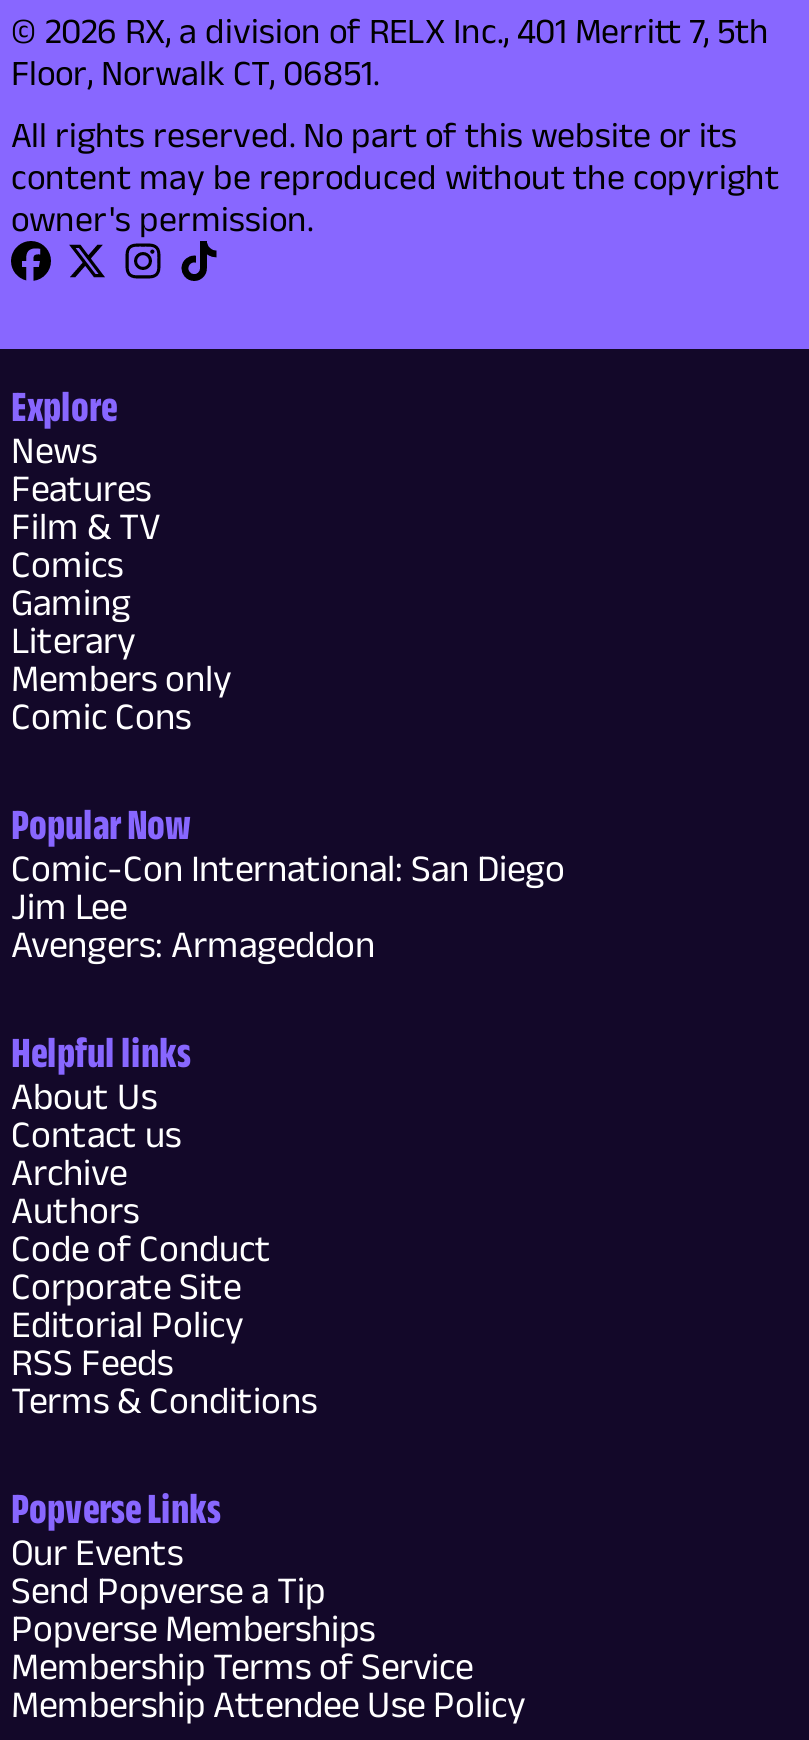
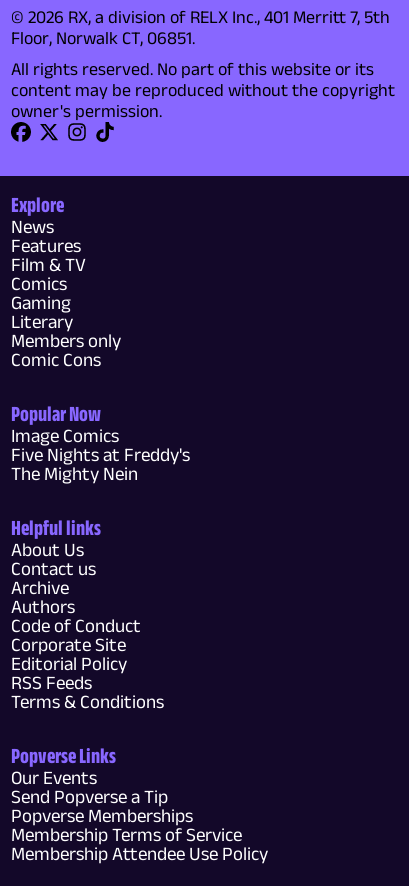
[11,847,565,965] Comic-Con International: San Diego | Jim Lee | Avengers: Armageddon -> [11,425,190,484] Image Comics | Five Nights at Freddy's | The Mighty Nein

